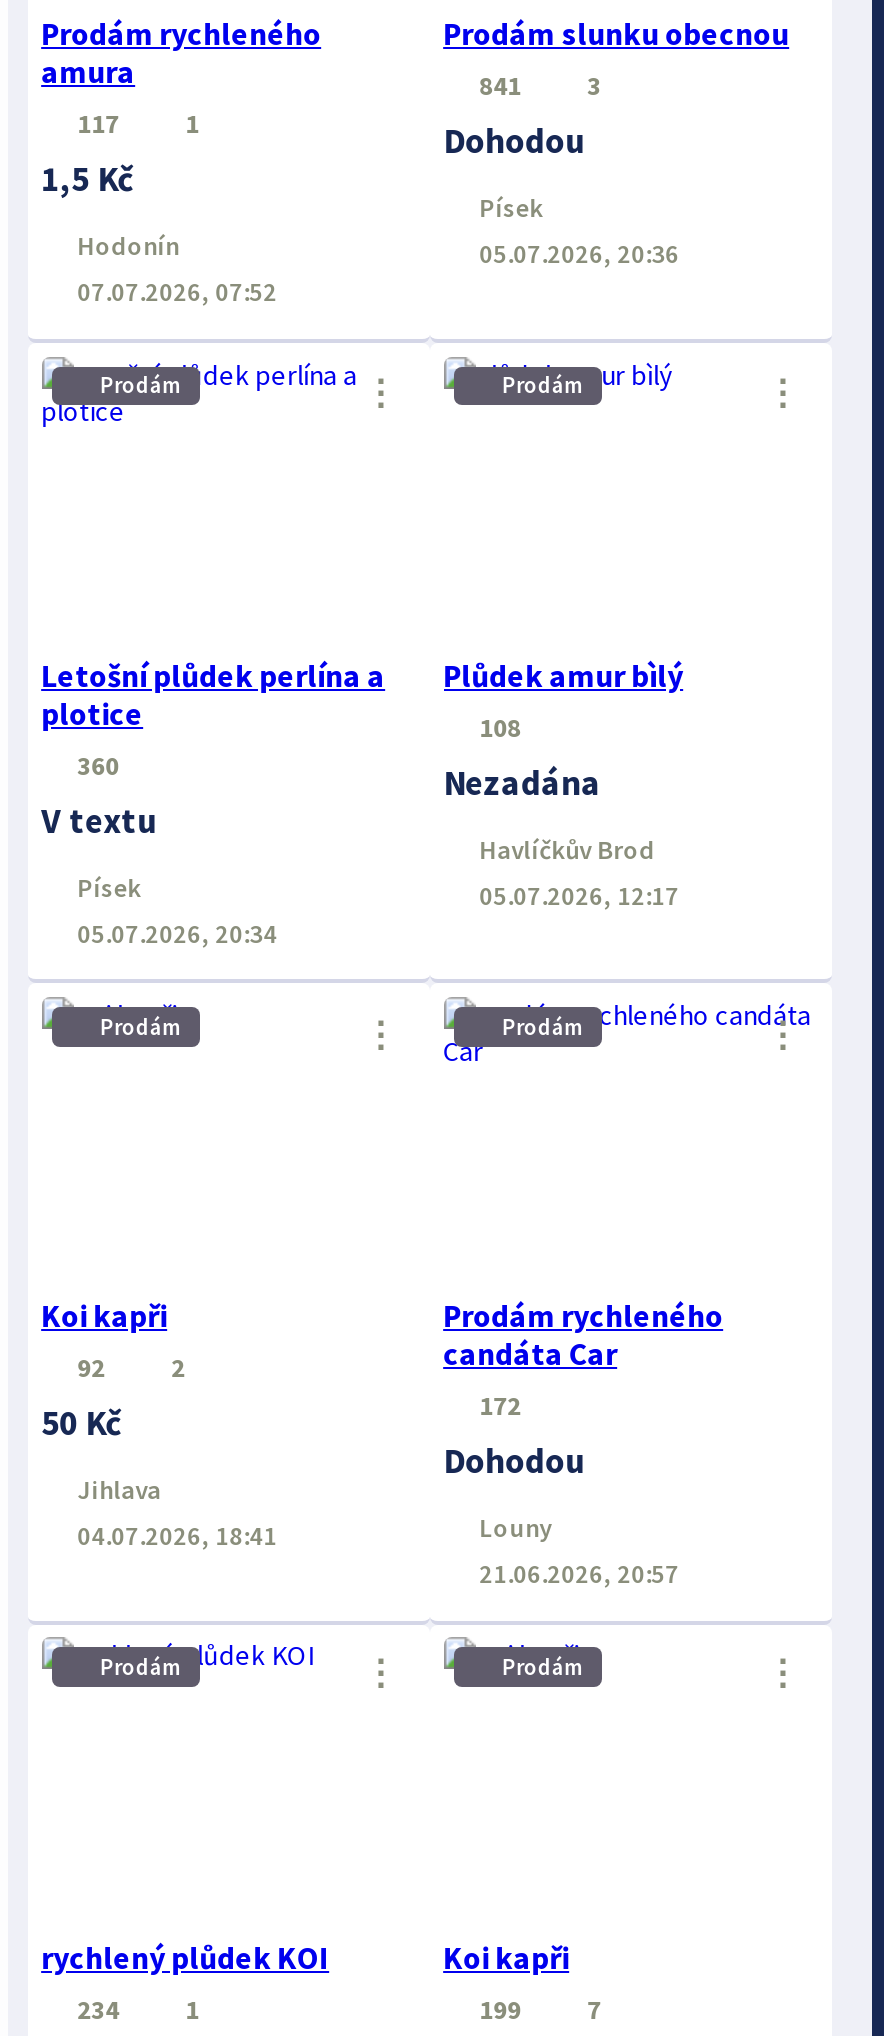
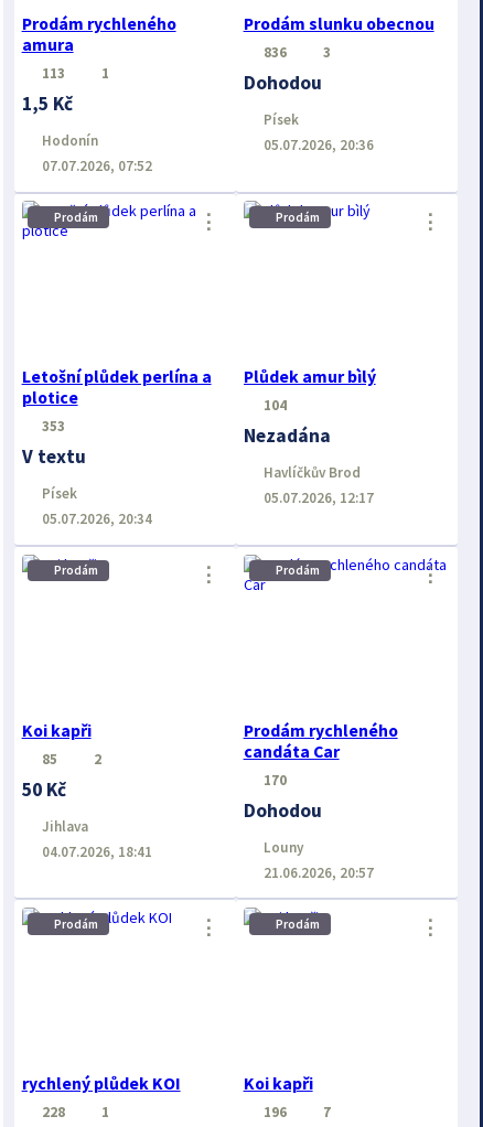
[473,70,601,104] 841 3 -> [260,43,330,62] 836 3
[71,108,199,142] 117 1 -> [38,64,109,83] 113 1
[473,711,521,745] 108 -> [260,396,286,415] 104
[71,749,119,783] 360 -> [38,417,65,436] 353
[71,1352,185,1386] 92 2 -> [38,750,101,768] 85 2
[473,1390,521,1424] 172 -> [260,771,286,789] 170
[71,1992,199,2026] 234 1 -> [38,1103,109,1122] 228 1
[473,1992,601,2026] 199 7 -> [260,1103,330,1122] 196 7

